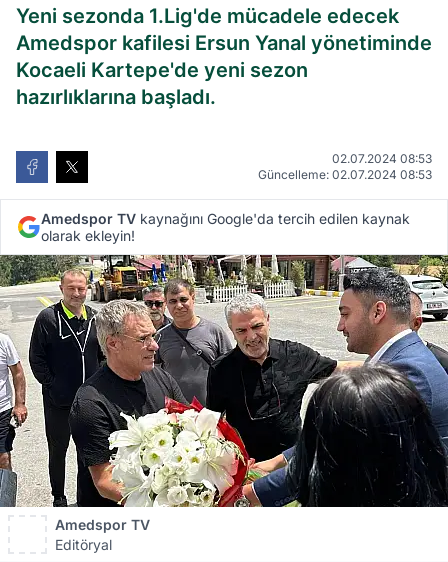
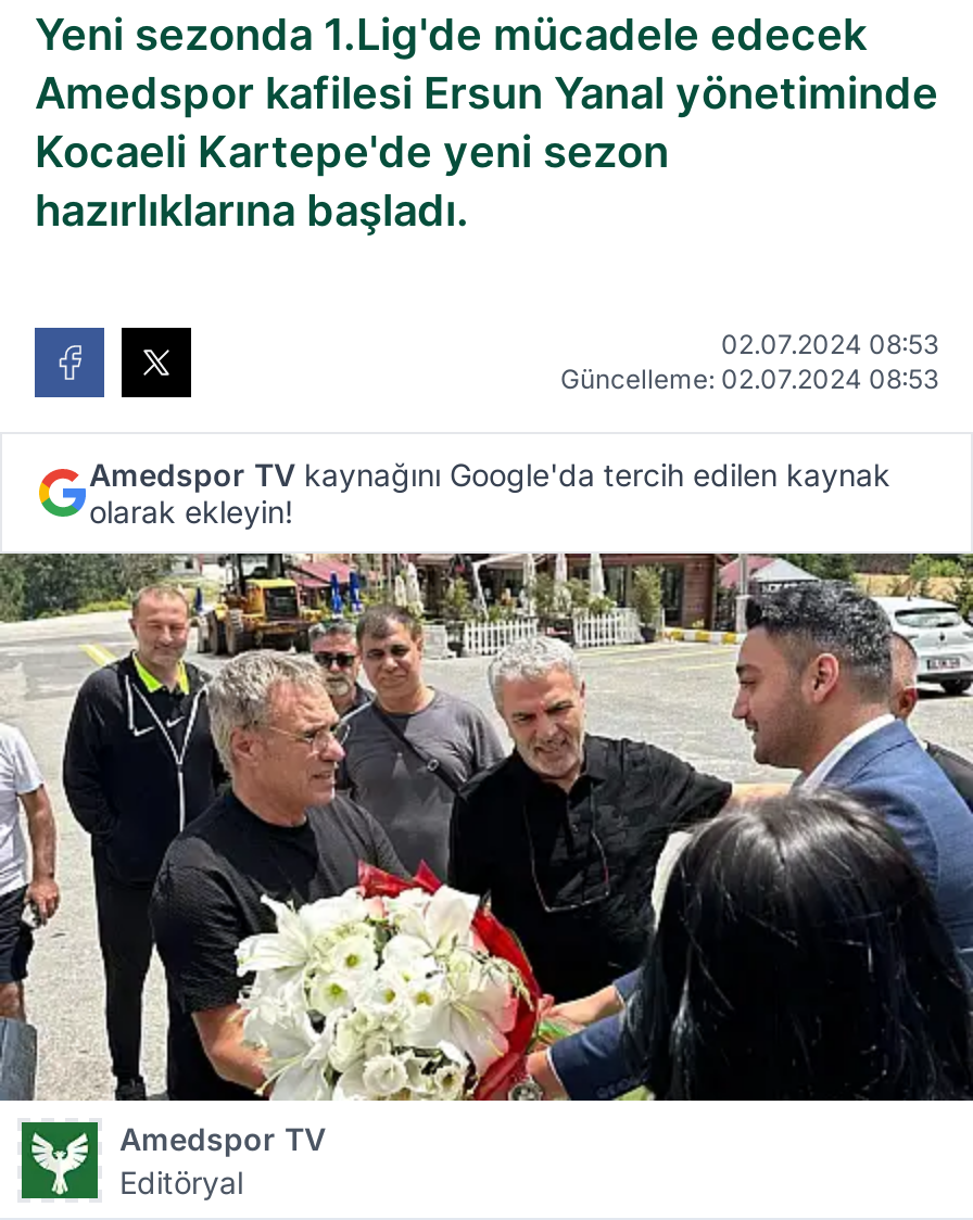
none -> [20,1120,100,1200] [image]

